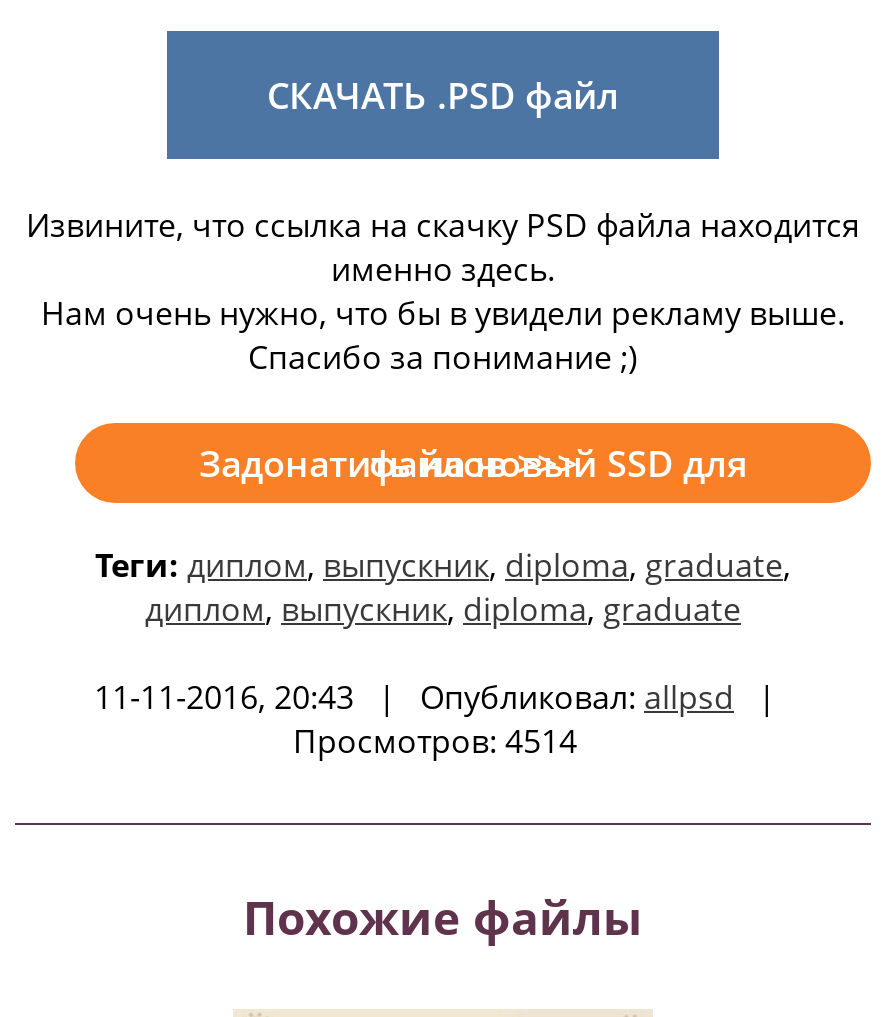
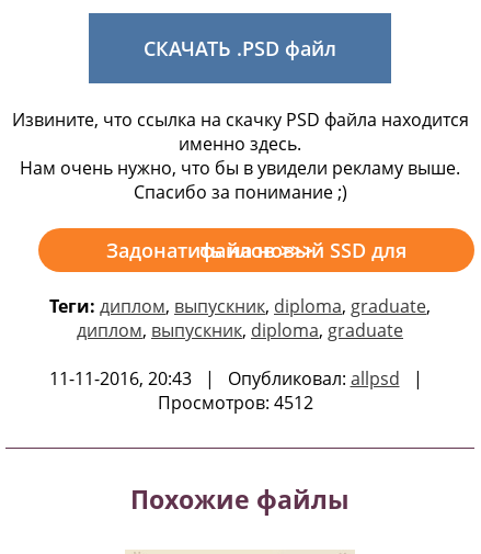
[293,719,593,763] Просмотров: 4514 -> [158,391,322,415] Просмотров: 4512

